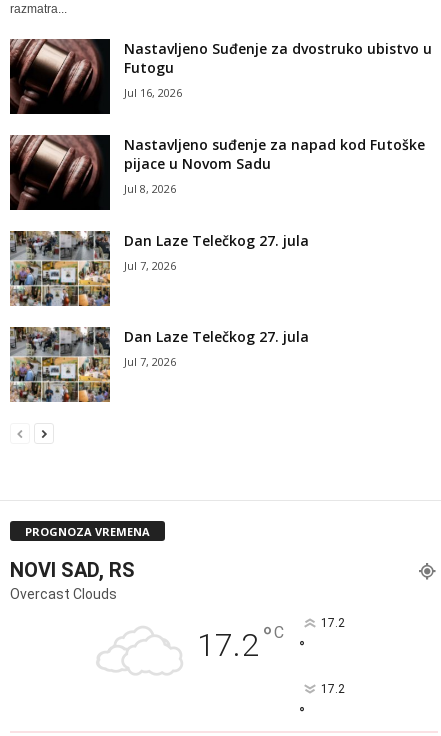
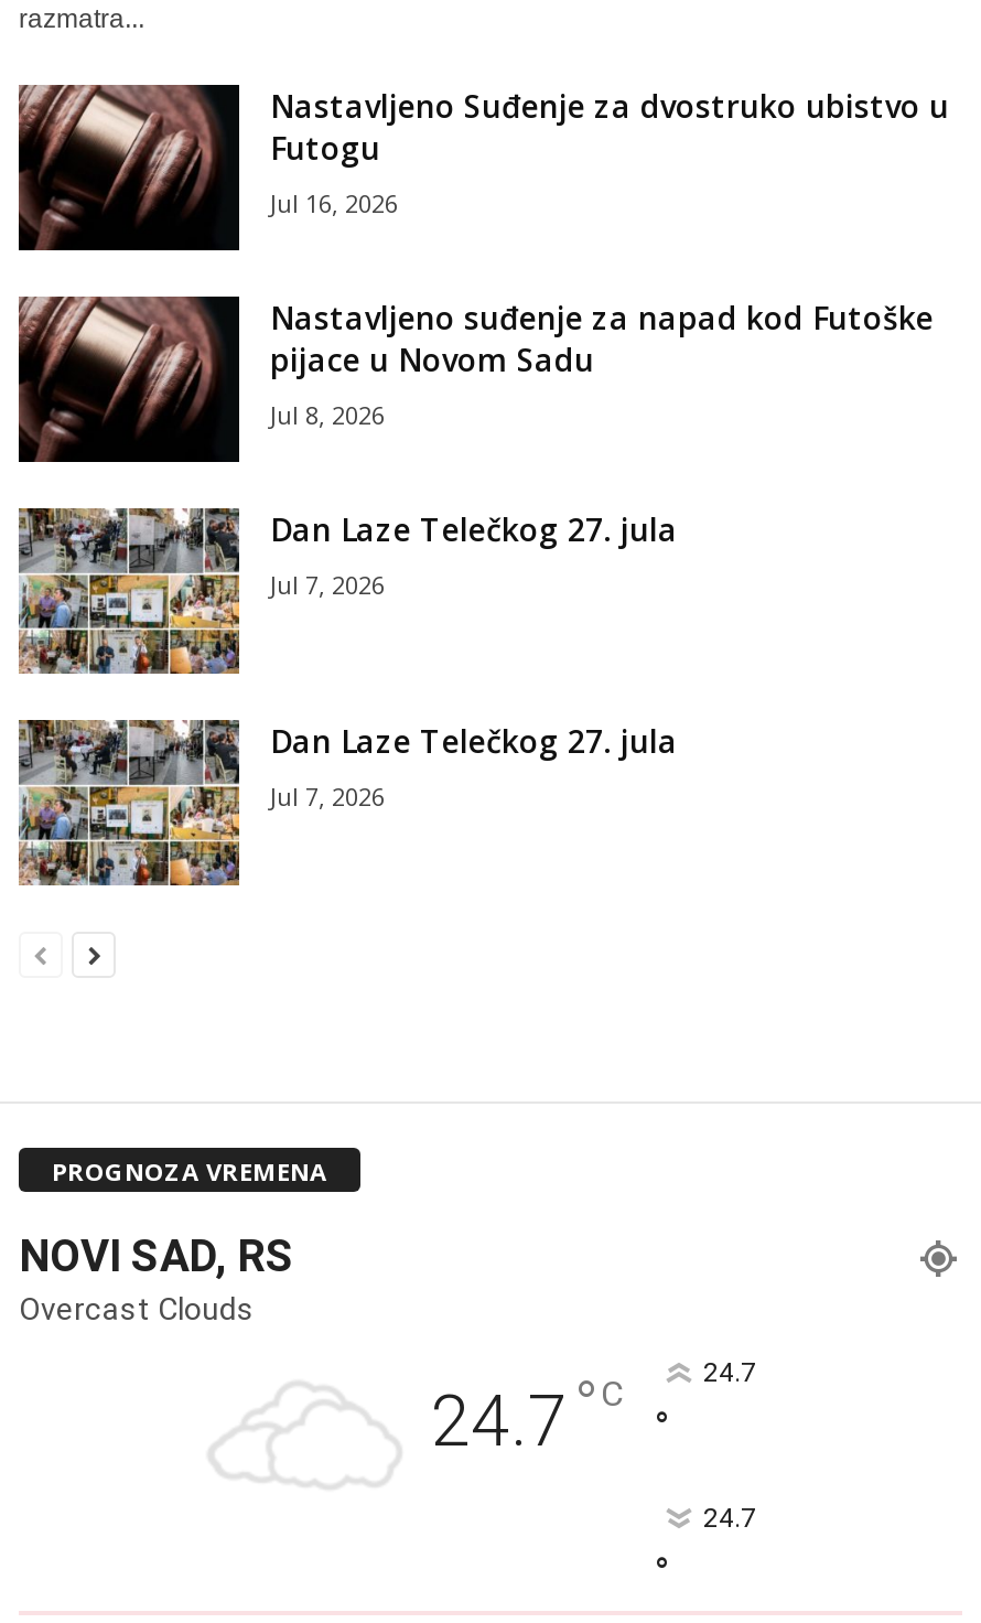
[197,620,284,664] 17.2 °C -> [431,1367,623,1464] 24.7 °C
[320,616,344,630] 17.2 -> [703,1358,756,1389] 24.7
[320,682,344,696] 17.2 -> [703,1504,756,1535] 24.7

